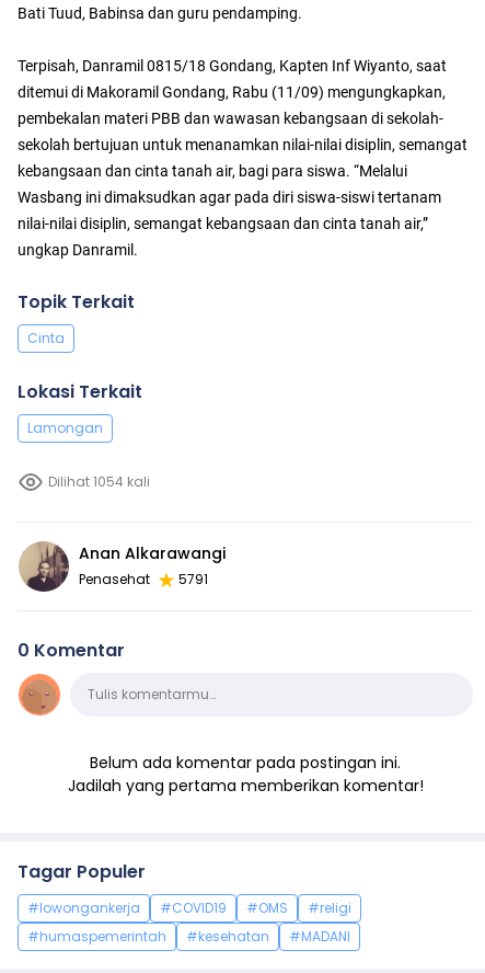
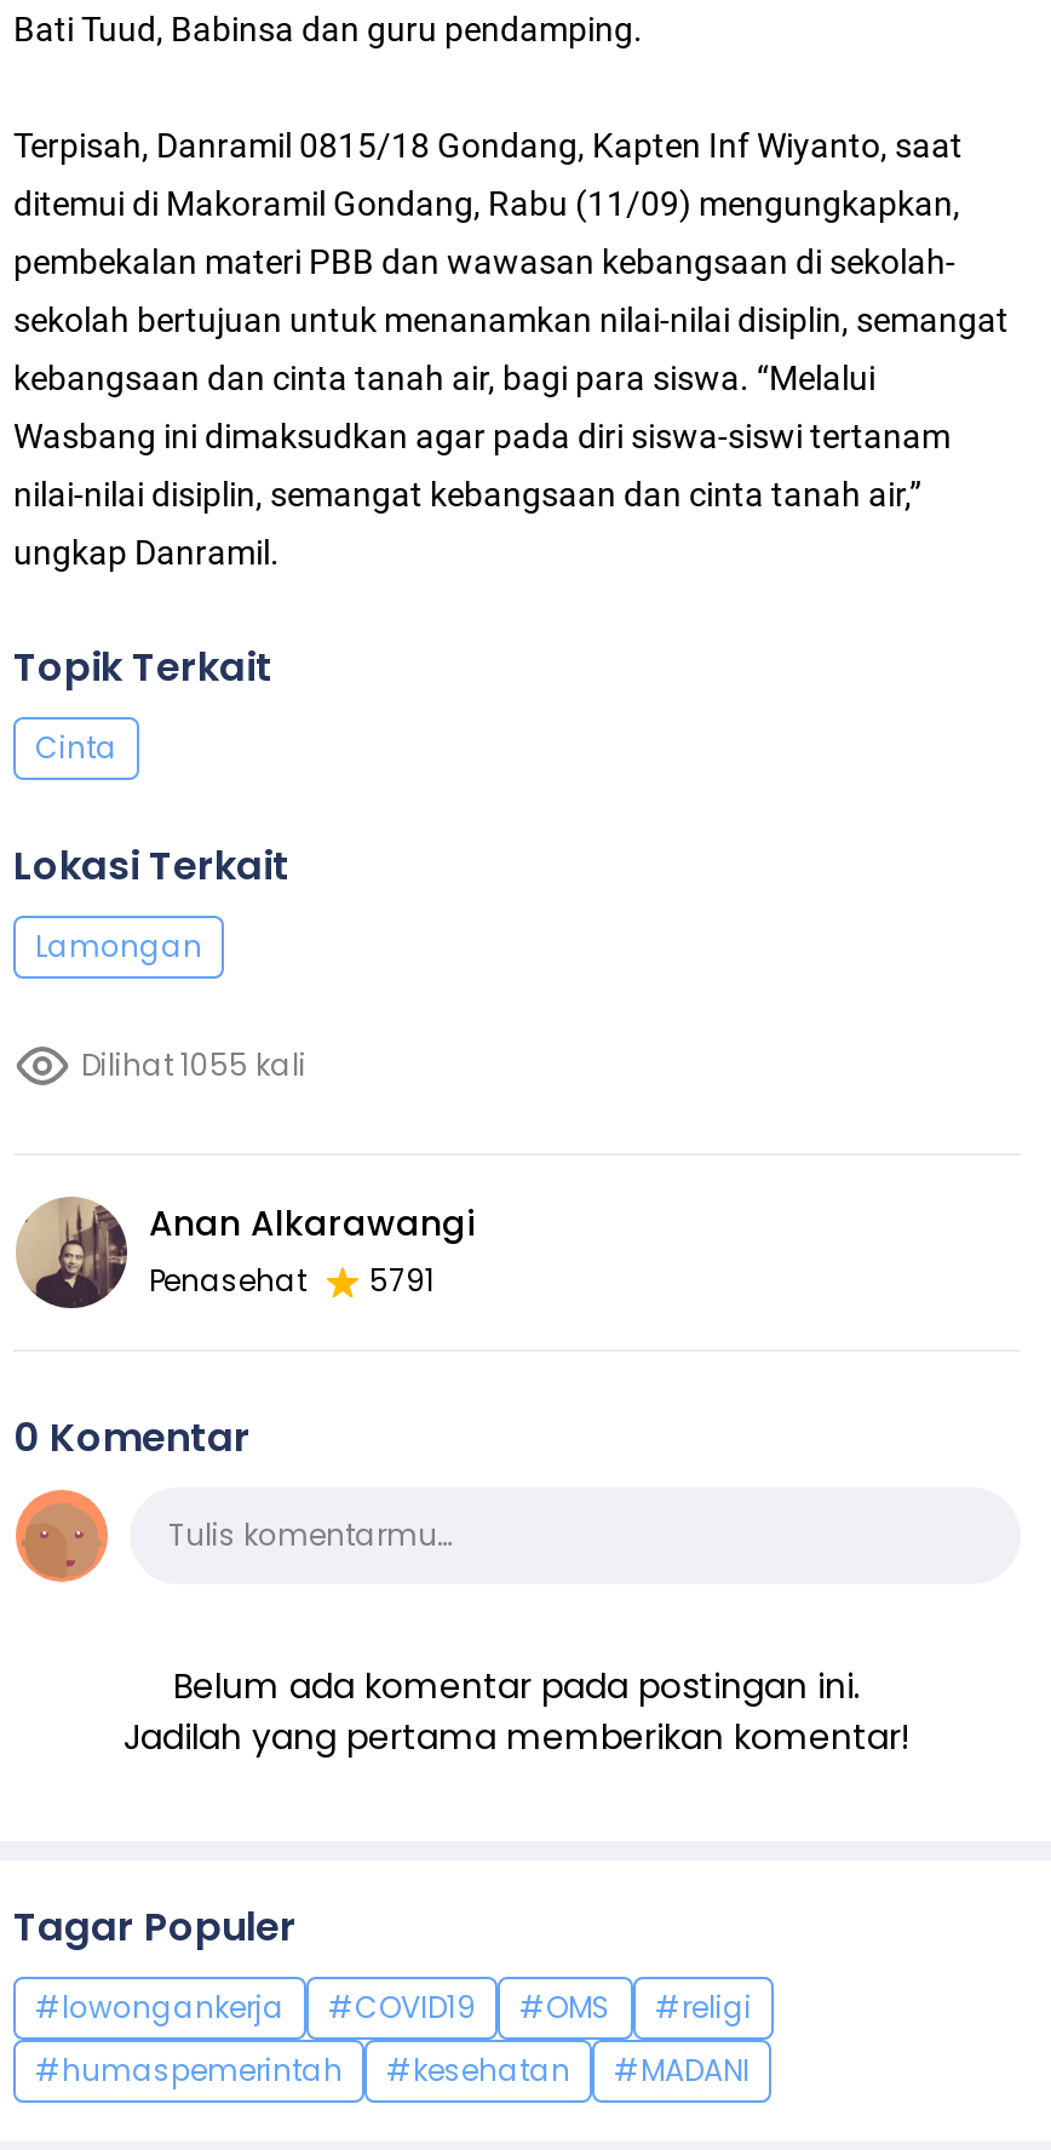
[48,472,150,491] Dilihat 1054 kali -> [81,1044,306,1085] Dilihat 1055 kali

